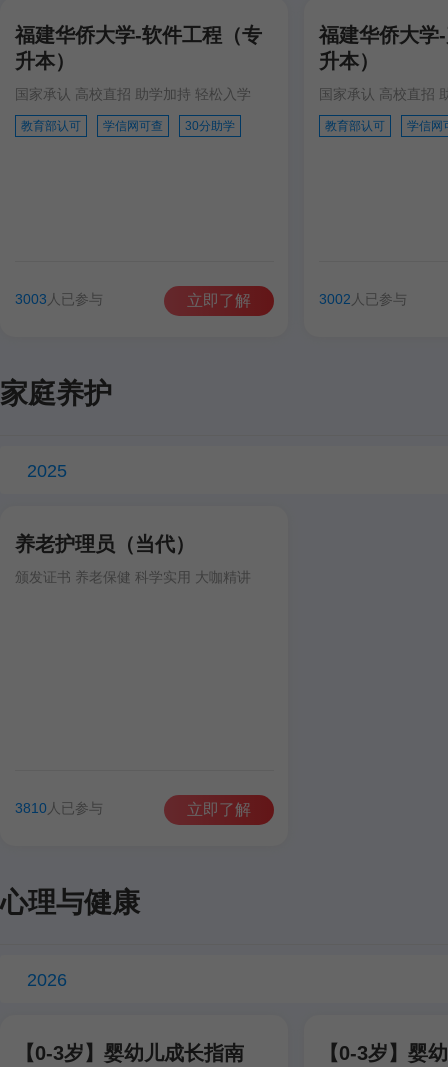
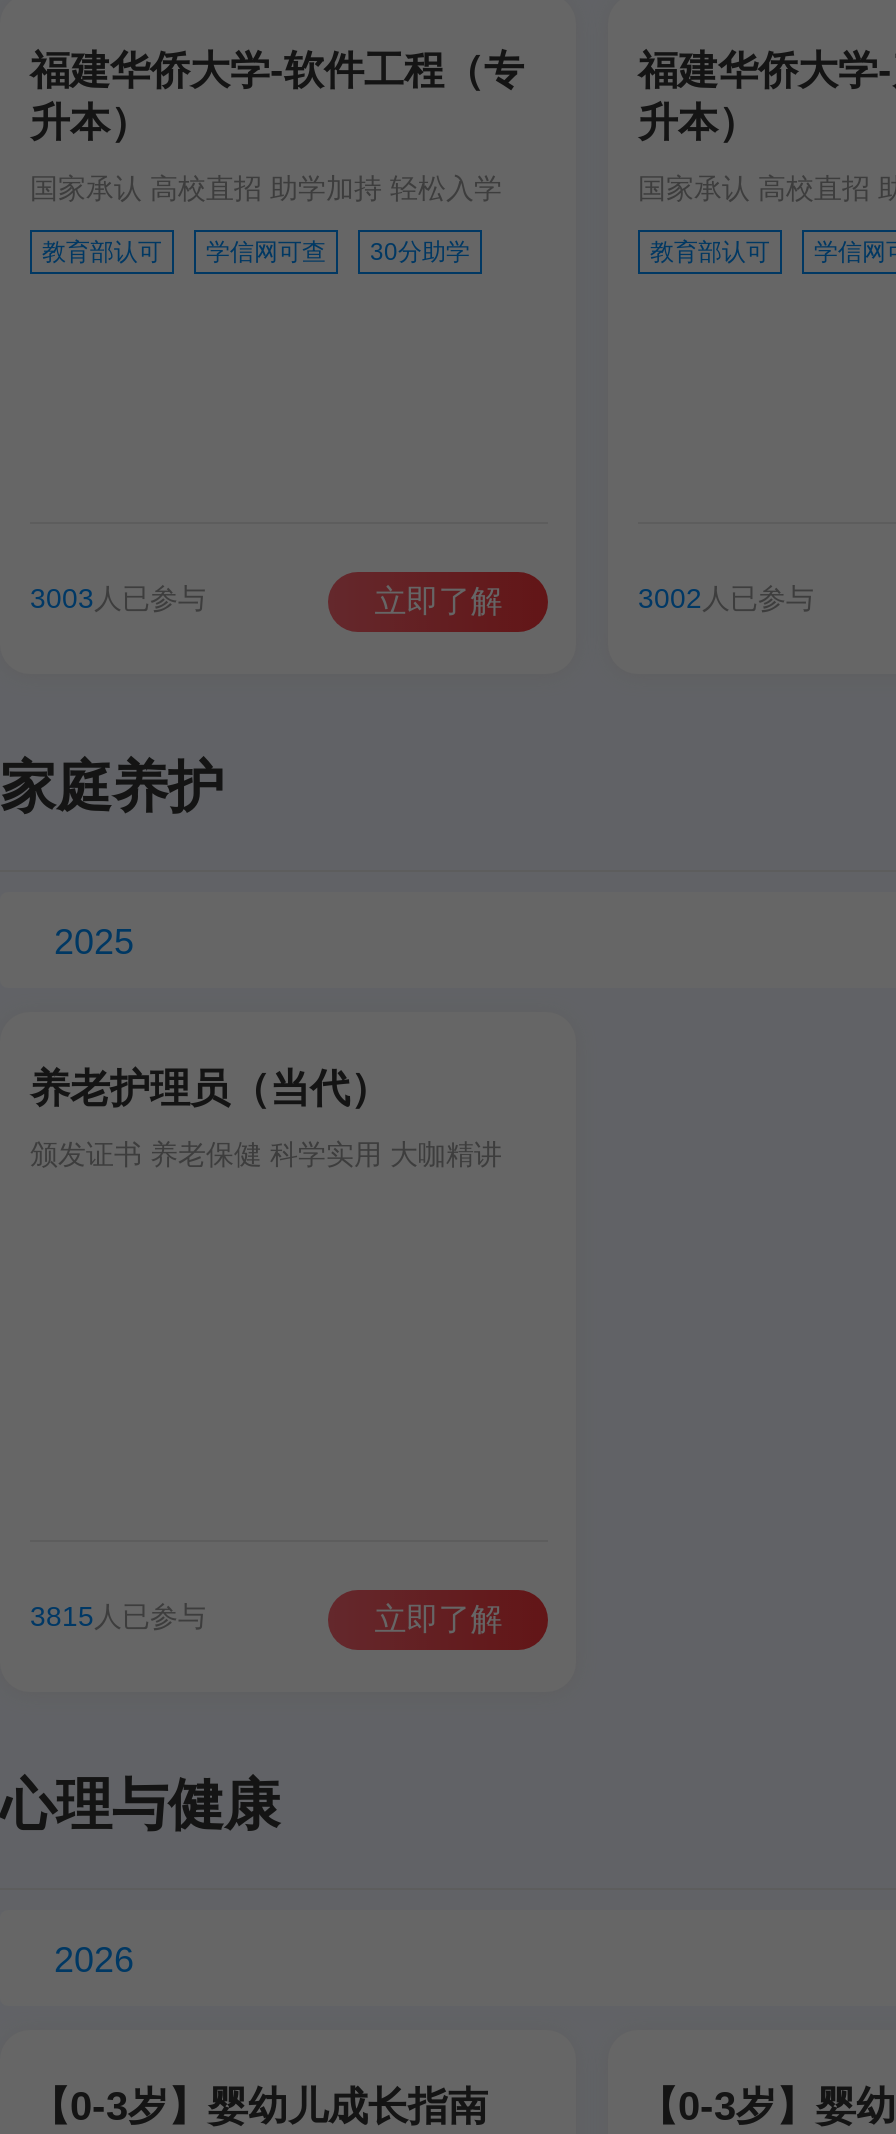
[15,800,103,816] 3810人已参与 -> [30,1600,206,1632] 3815人已参与

